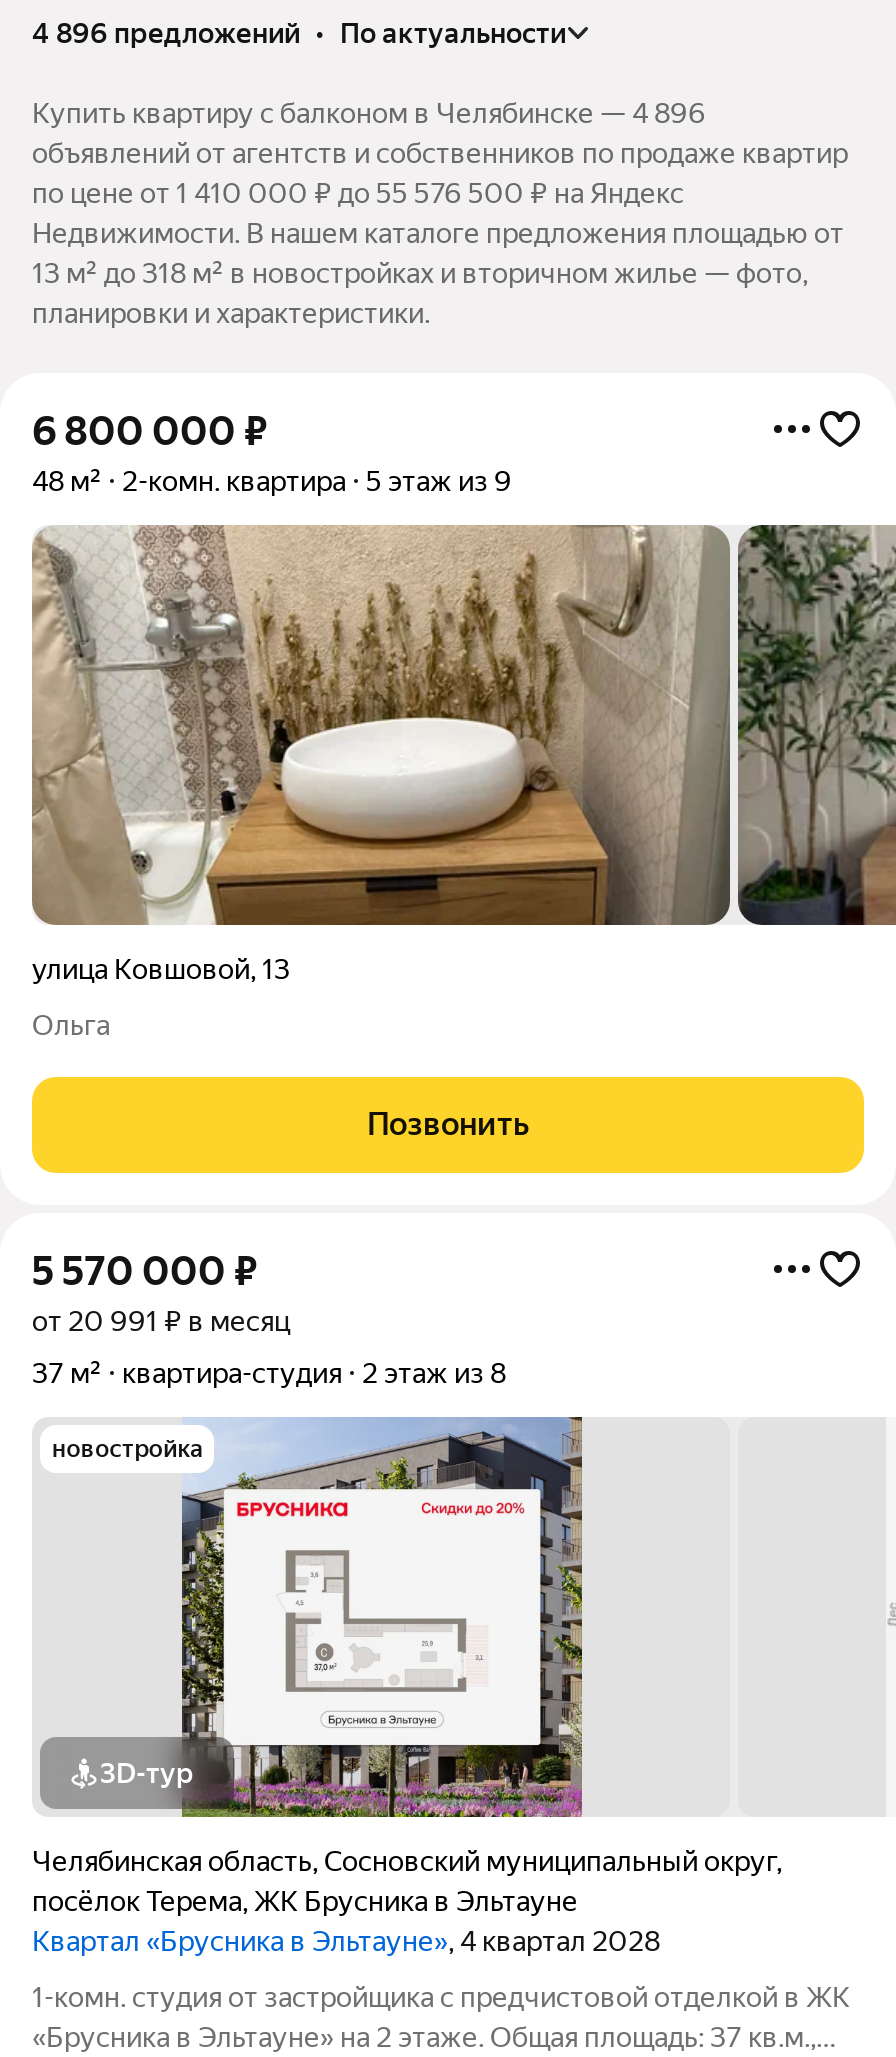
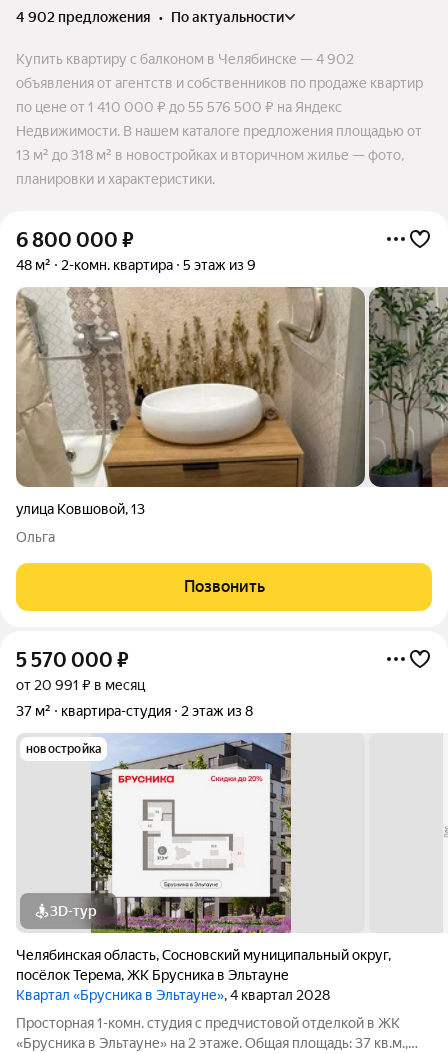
[32,17,566,49] 4 896 предложений • по актуальности -> [16,9,284,25] 4 902 предложения • по актуальности
[32,97,706,129] Купить квартиру с балконом в Челябинске — 4 896 -> [16,51,354,67] Купить квартиру с балконом в Челябинске — 4 902
[32,137,848,169] объявлений от агентств и собственников по продаже квартир -> [16,75,423,91] объявления от агентств и собственников по продаже квартир
[32,1981,850,2013] 1-комн. студия от застройщика с предчистовой отделкой в ЖК -> [16,1015,400,1031] Просторная 1-комн. студия с предчистовой отделкой в ЖК

